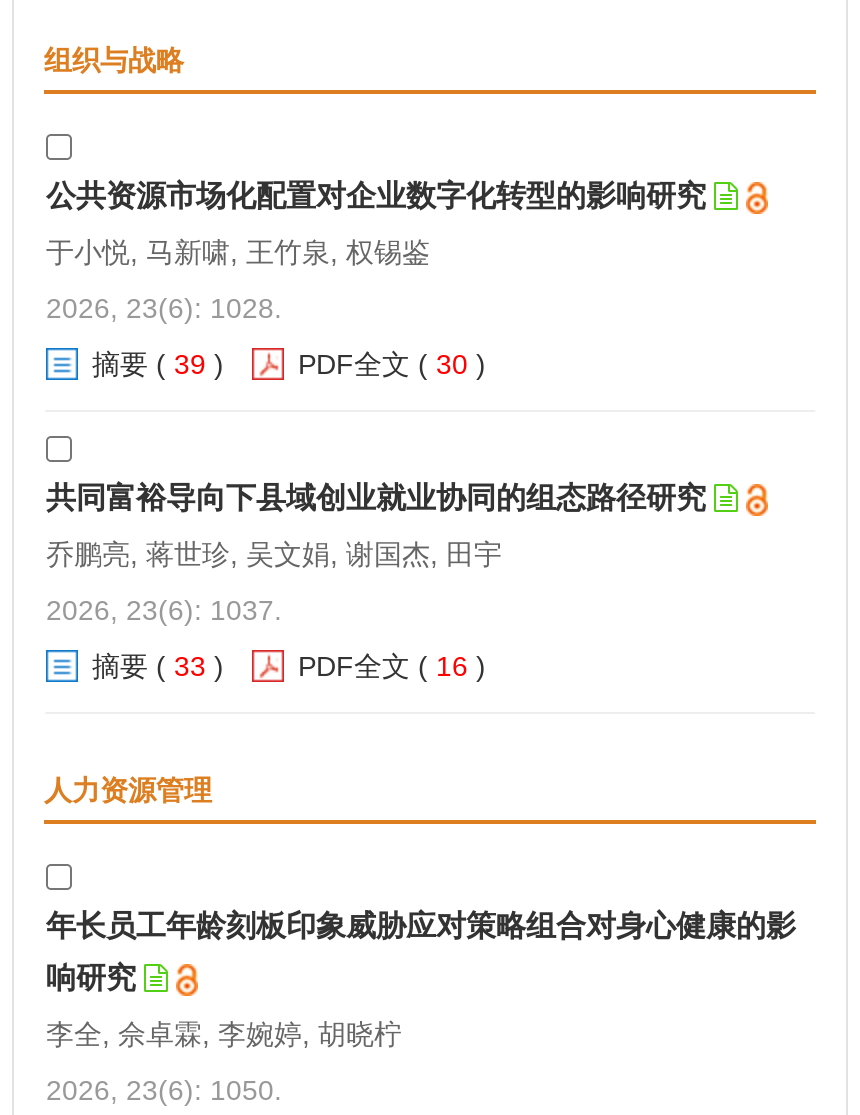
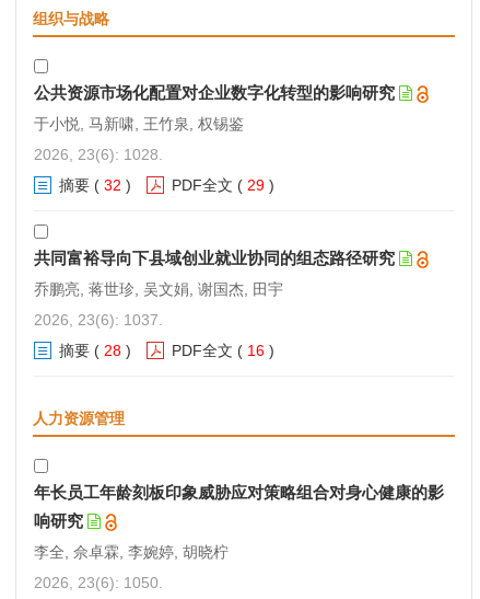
[92,348,232,380] 摘要( 39) -> [59,176,136,194] 摘要( 32)
[298,348,486,380] PDF全文 ( 30) -> [172,176,274,194] PDF全文 ( 29)
[92,650,232,682] 摘要( 33) -> [59,341,136,359] 摘要( 28)

